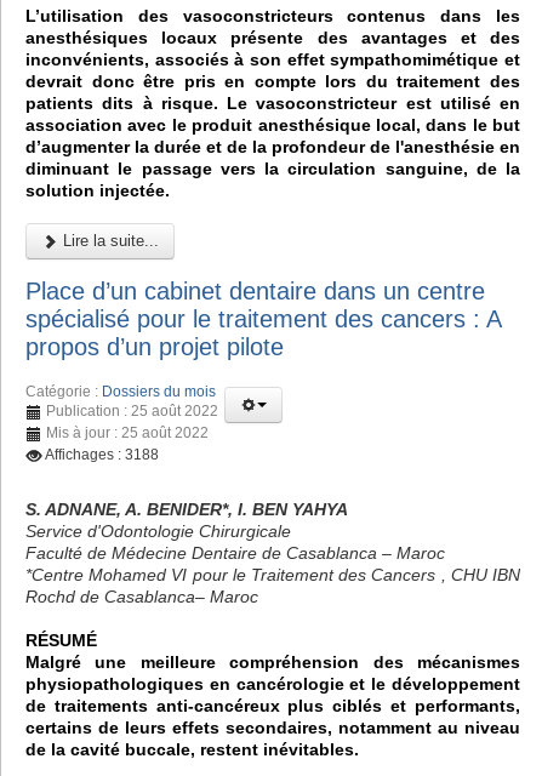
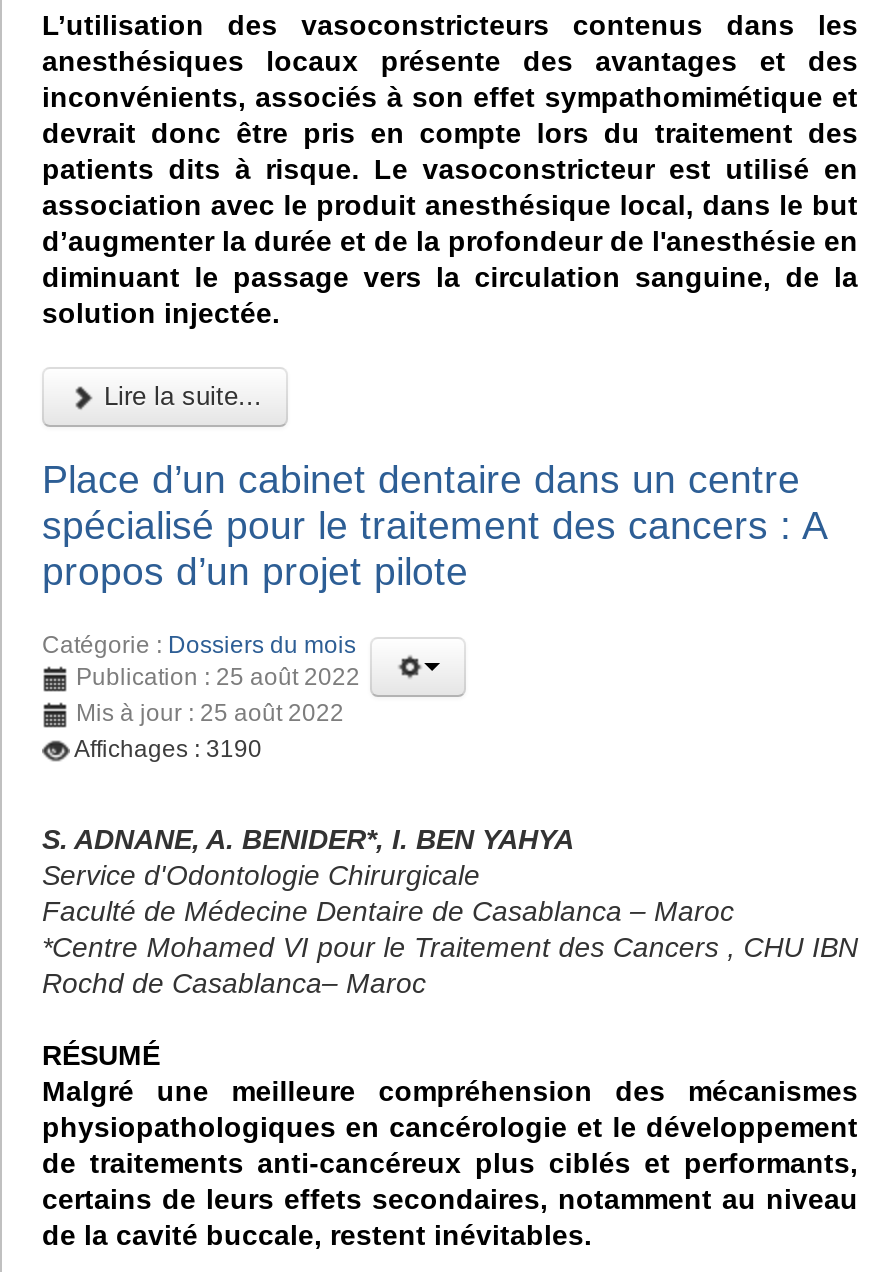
[45,446,159,463] Affichages : 3188 -> [74,734,262,762] Affichages : 3190

